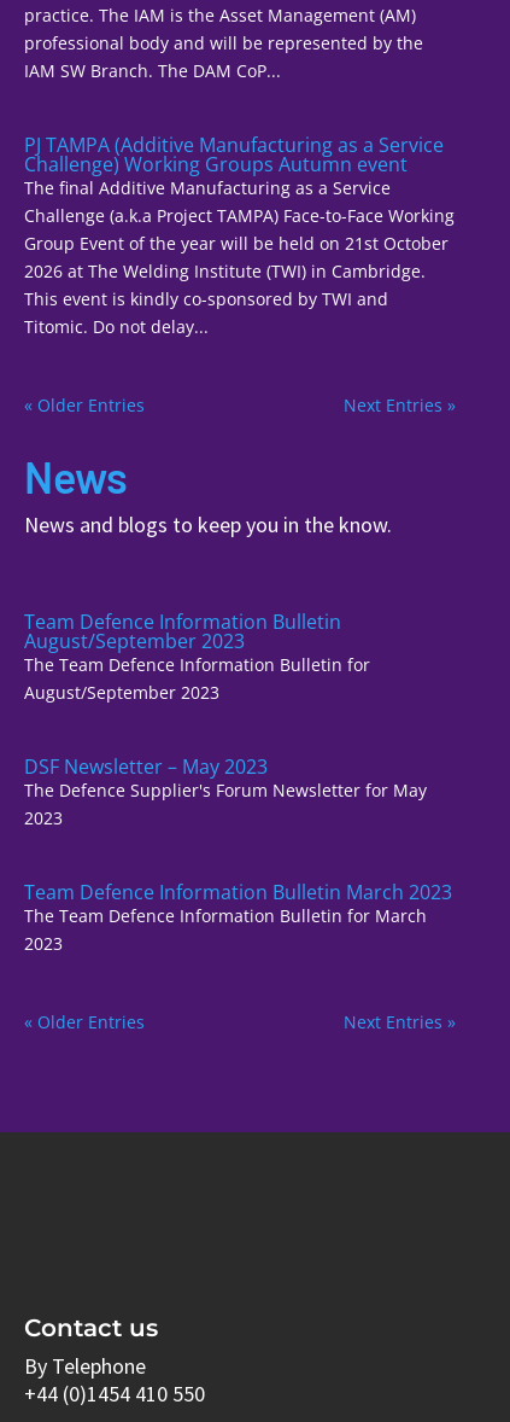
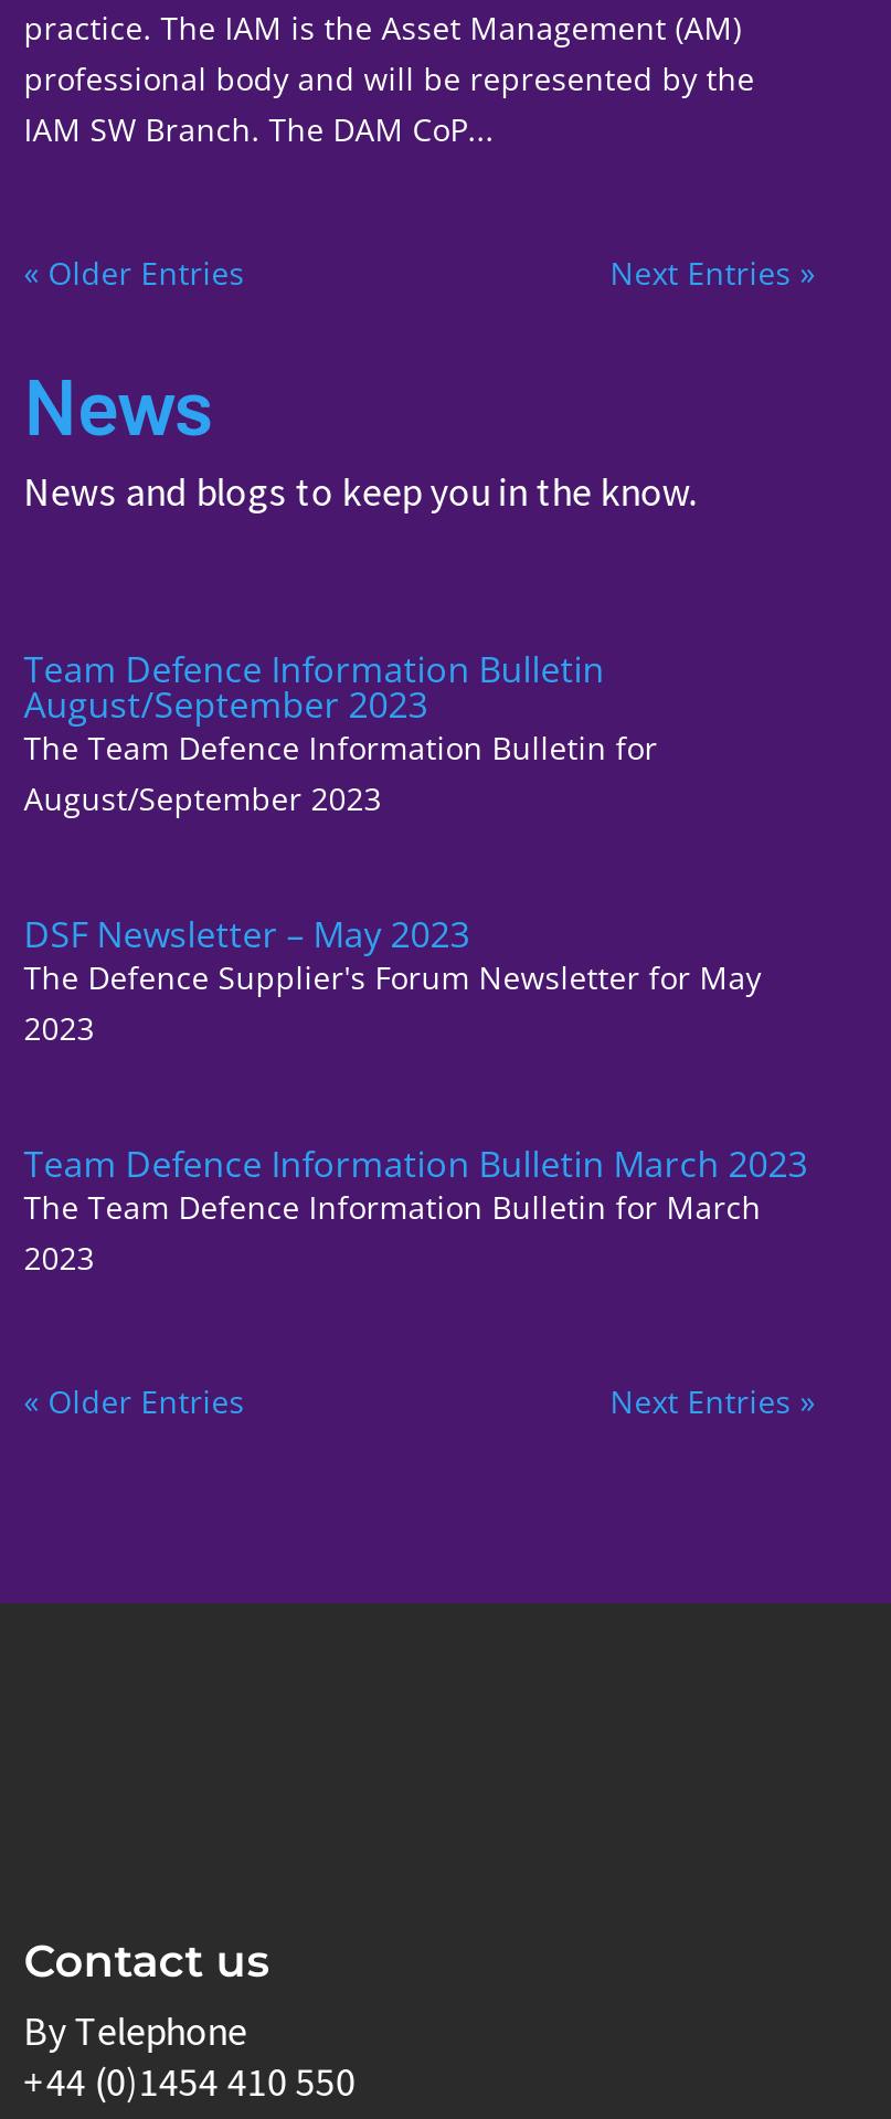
[24,132,454,338] PJ TAMPA (Additive Manufacturing as a Service | Challenge) Working Groups Autumn event | The final Additive Manufacturing as a Service | Challenge (a.k.a Project TAMPA) Face-to-Face Working | Group Event of the year will be held on 21st October | 2026 at The Welding Institute (TWI) in Cambridge. | This event is kindly co-sponsored by TWI and | Titomic. Do not delay... -> none

